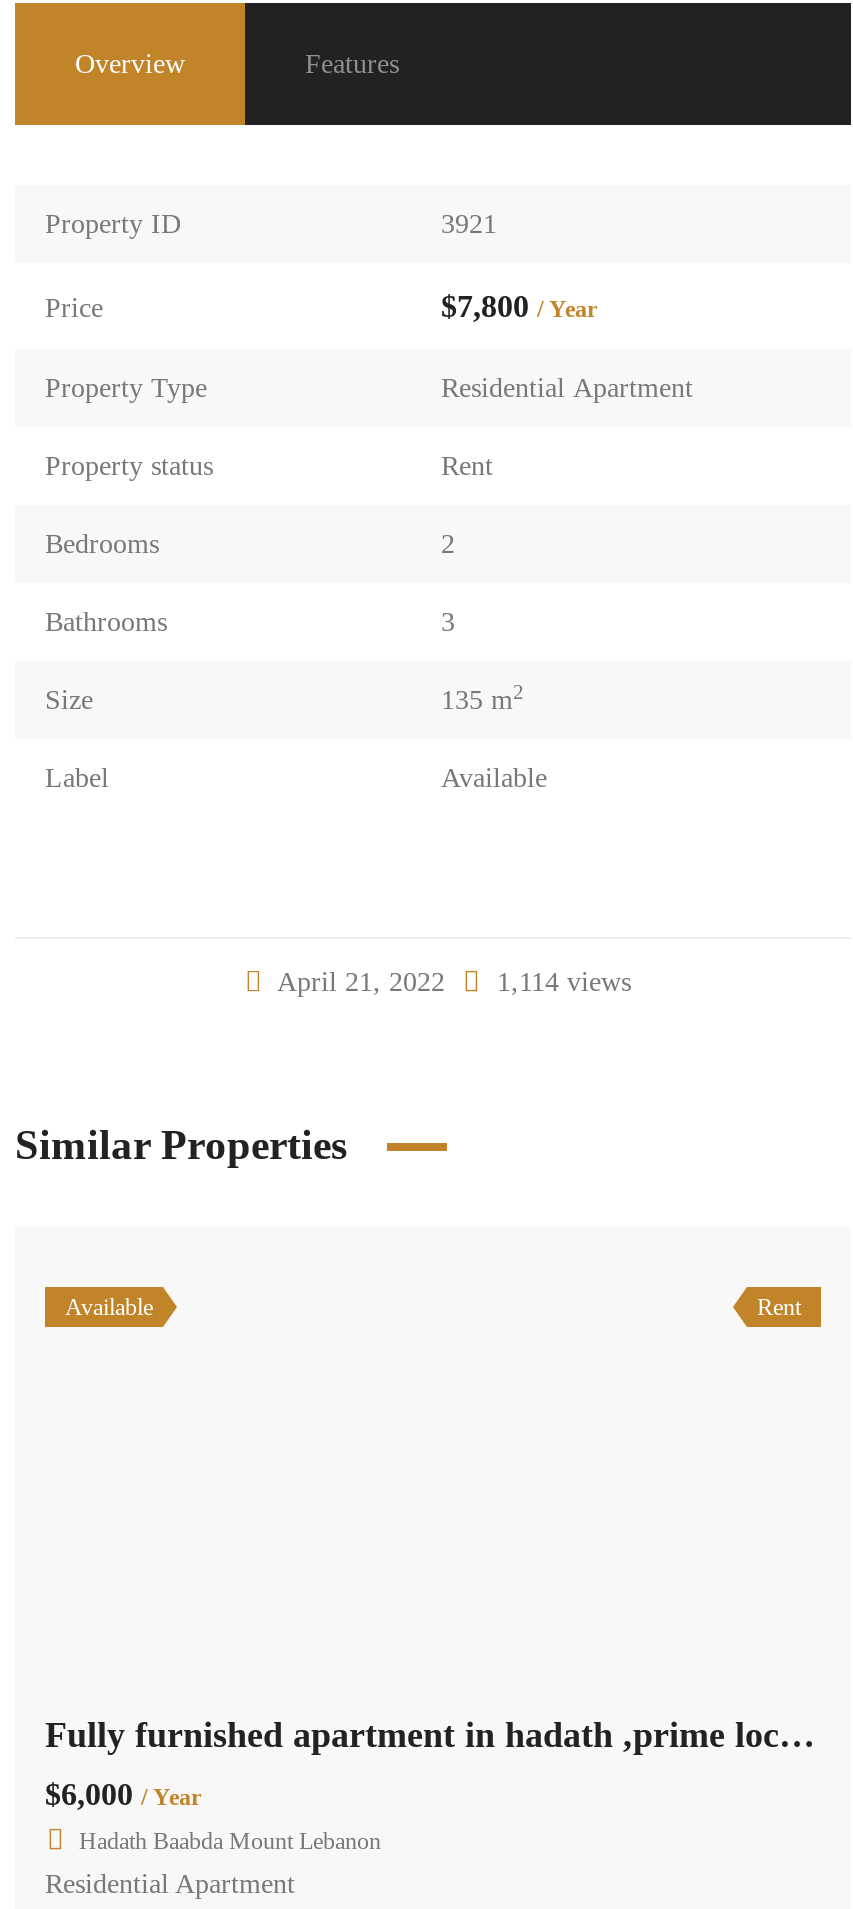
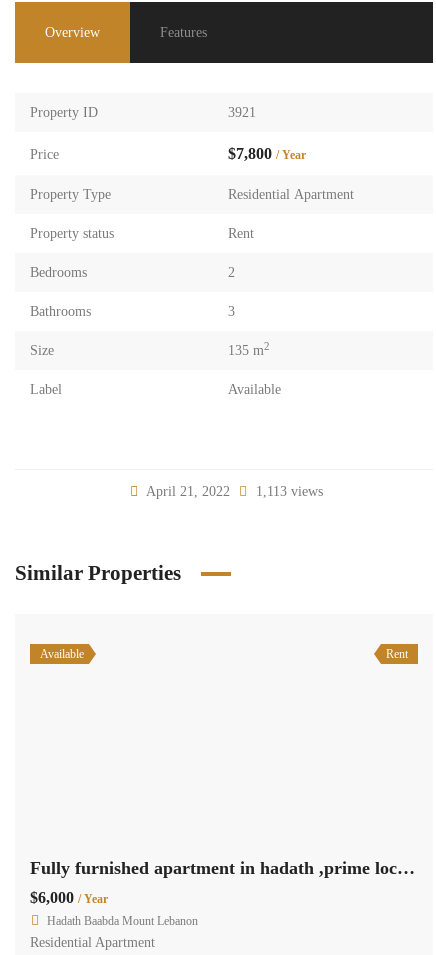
[271,967,631,997] April 21, 2022 1,114 views -> [143,484,323,499] April 21, 2022 1,113 views

